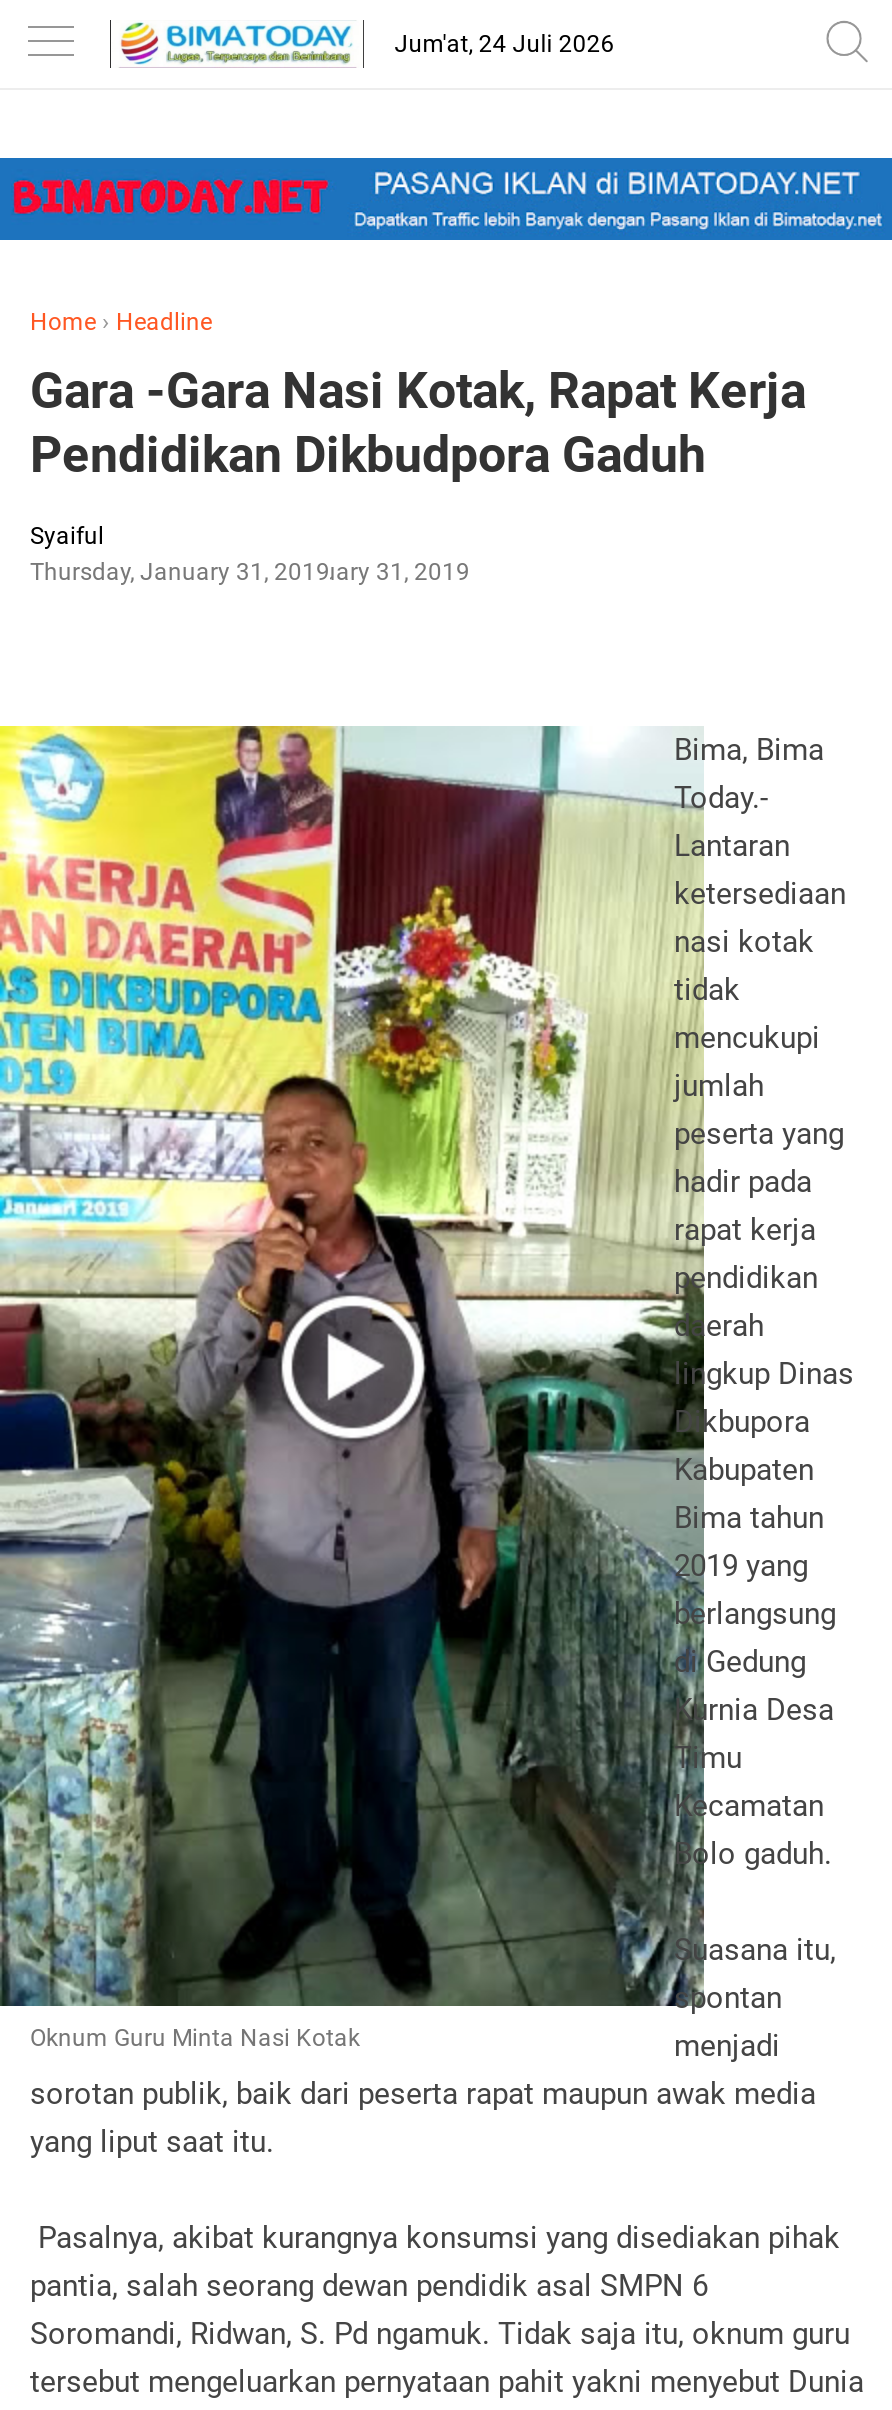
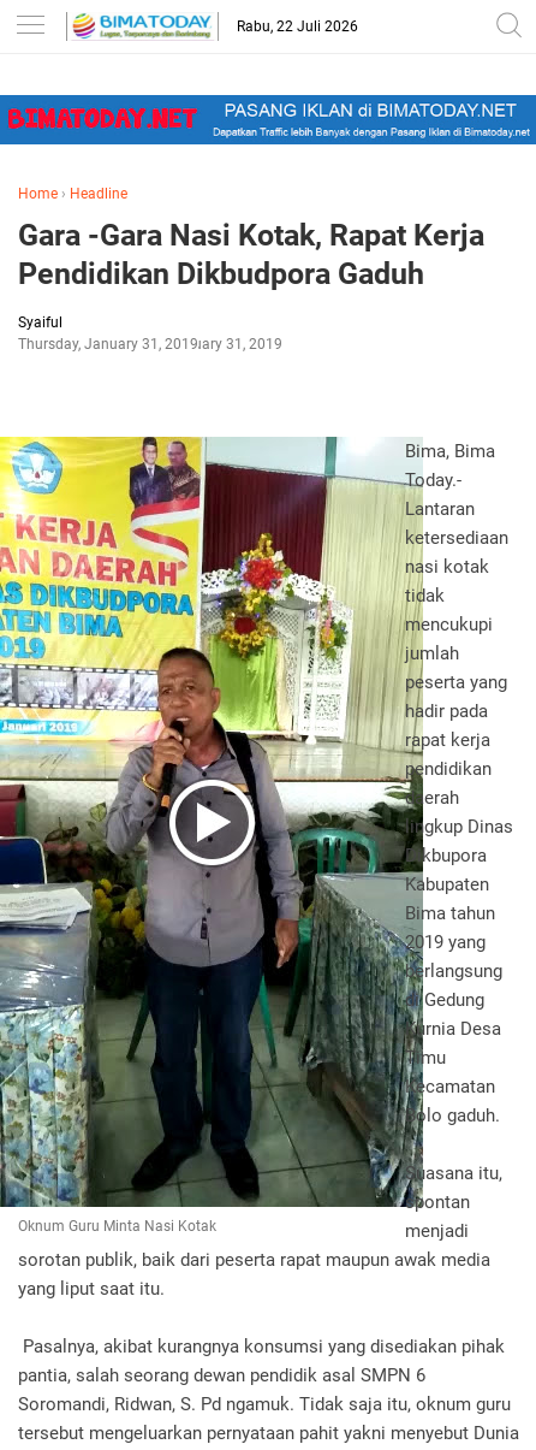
[395,30,615,58] Jum'at, 24 Juli 2026 -> [237,18,358,35] Rabu, 22 Juli 2026

